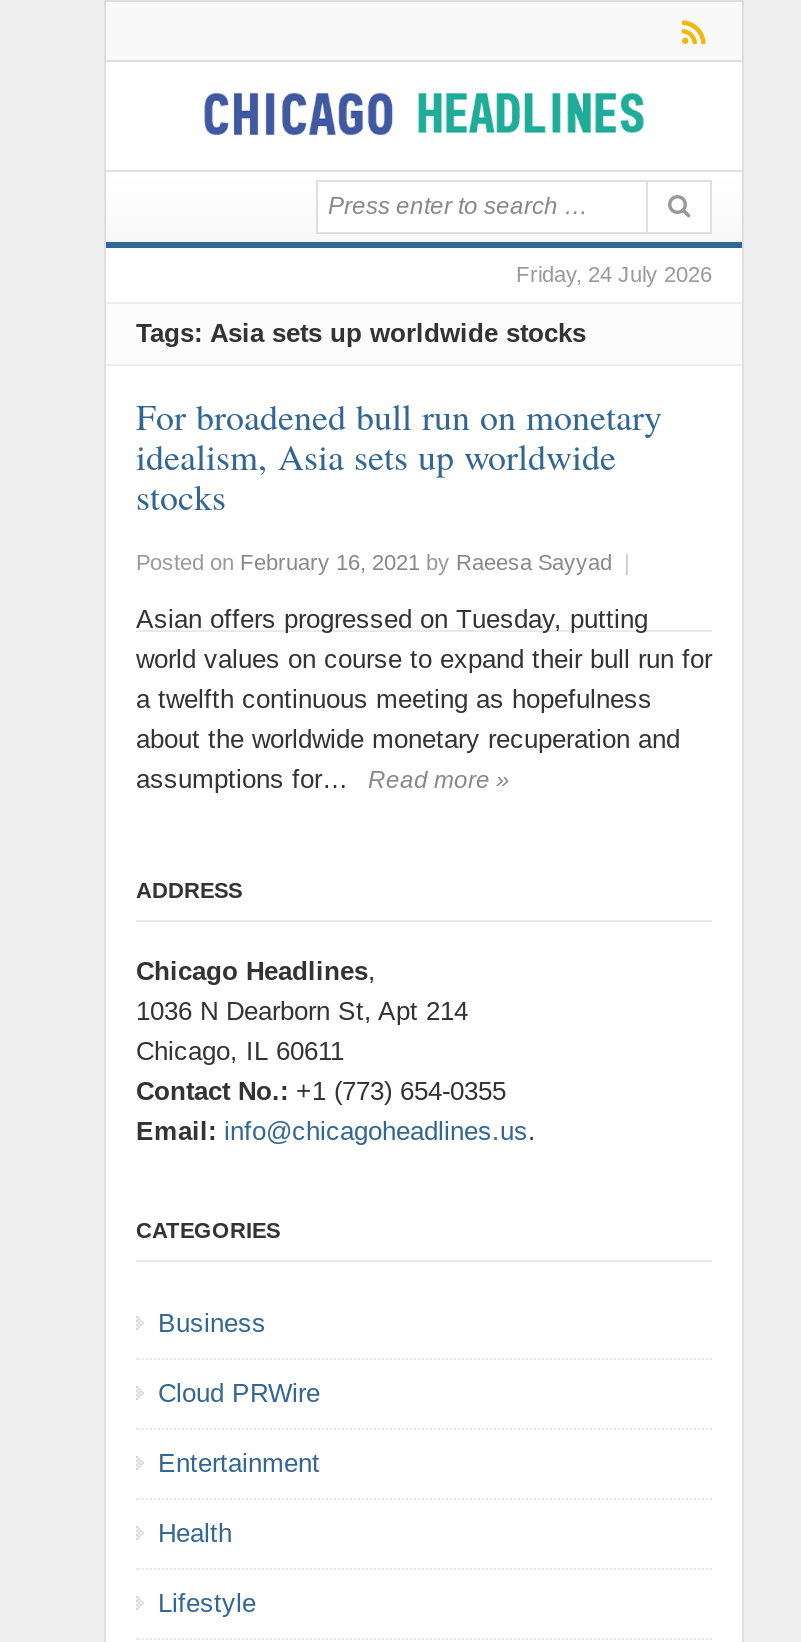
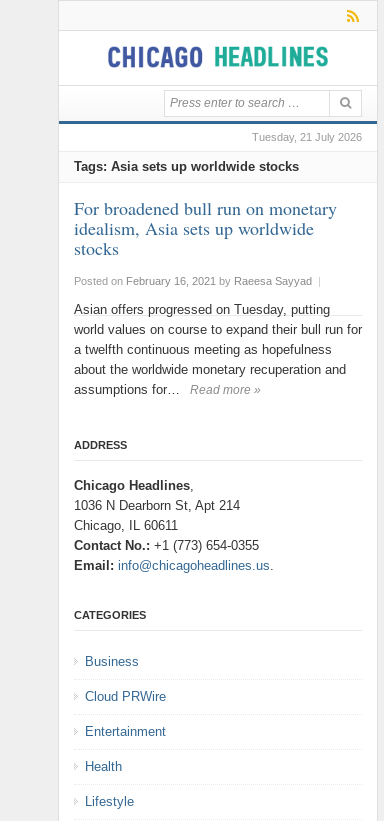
[516,262,712,286] Friday, 24 July 2026 -> [252,131,362,143] Tuesday, 21 July 2026

